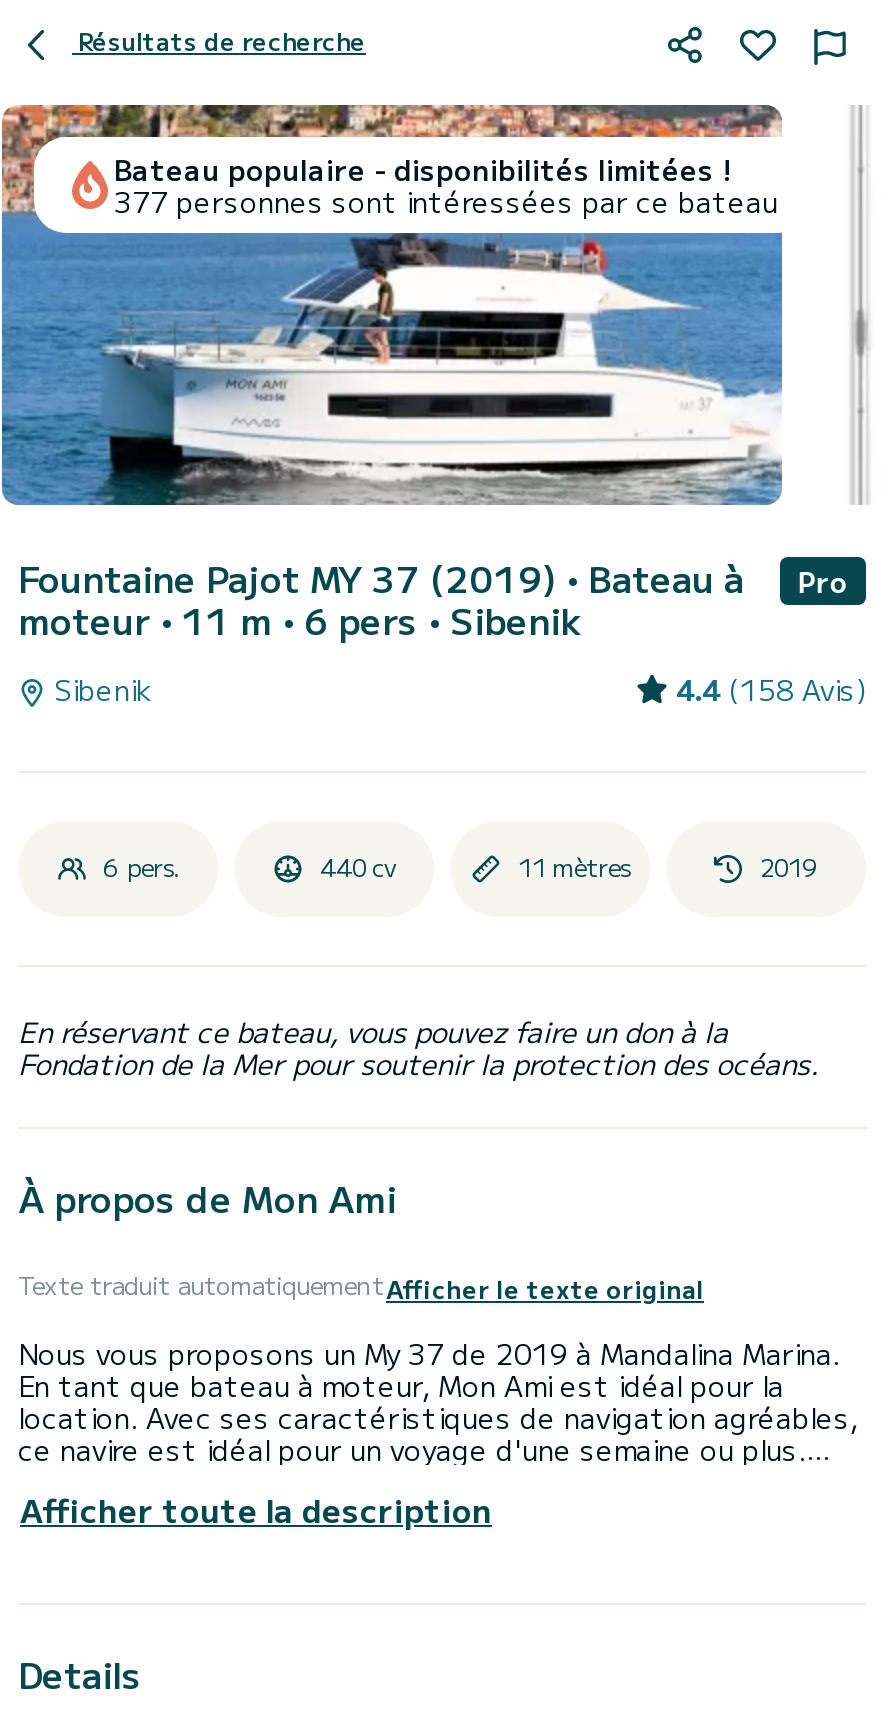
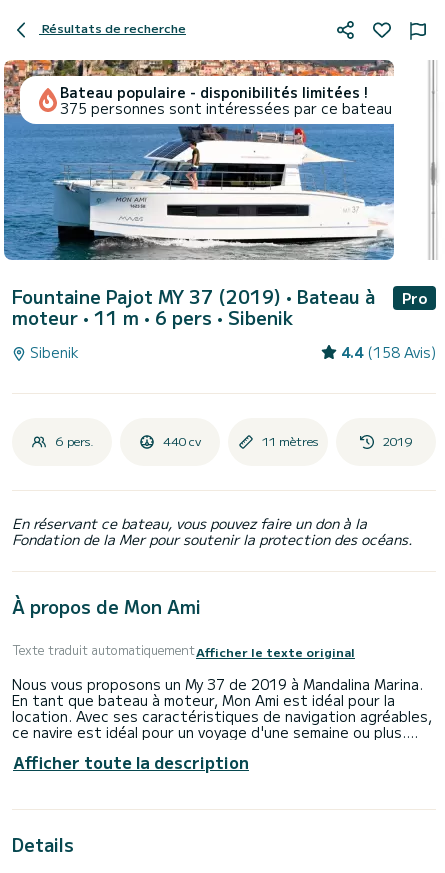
[114,181,778,221] 377 personnes sont intéressées par ce bateau -> [60,98,392,118] 375 personnes sont intéressées par ce bateau

